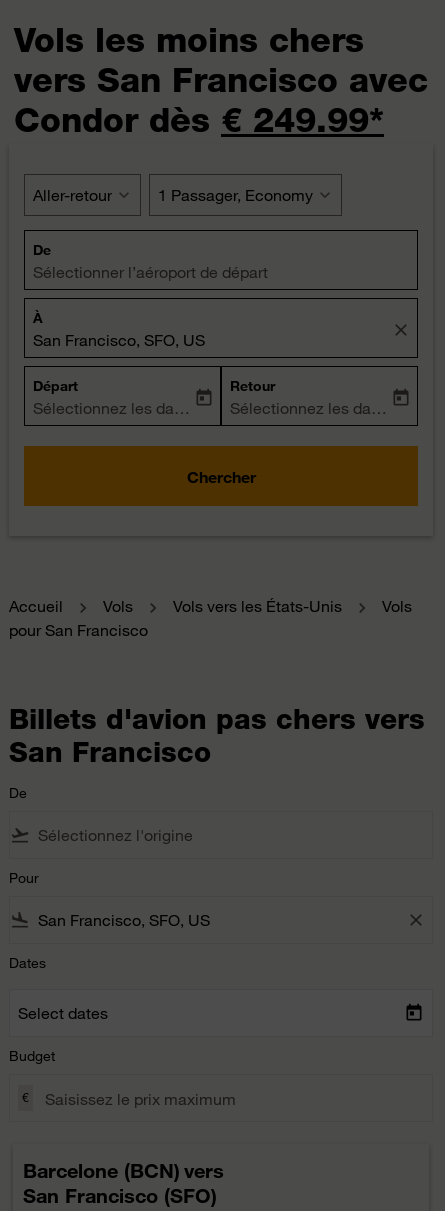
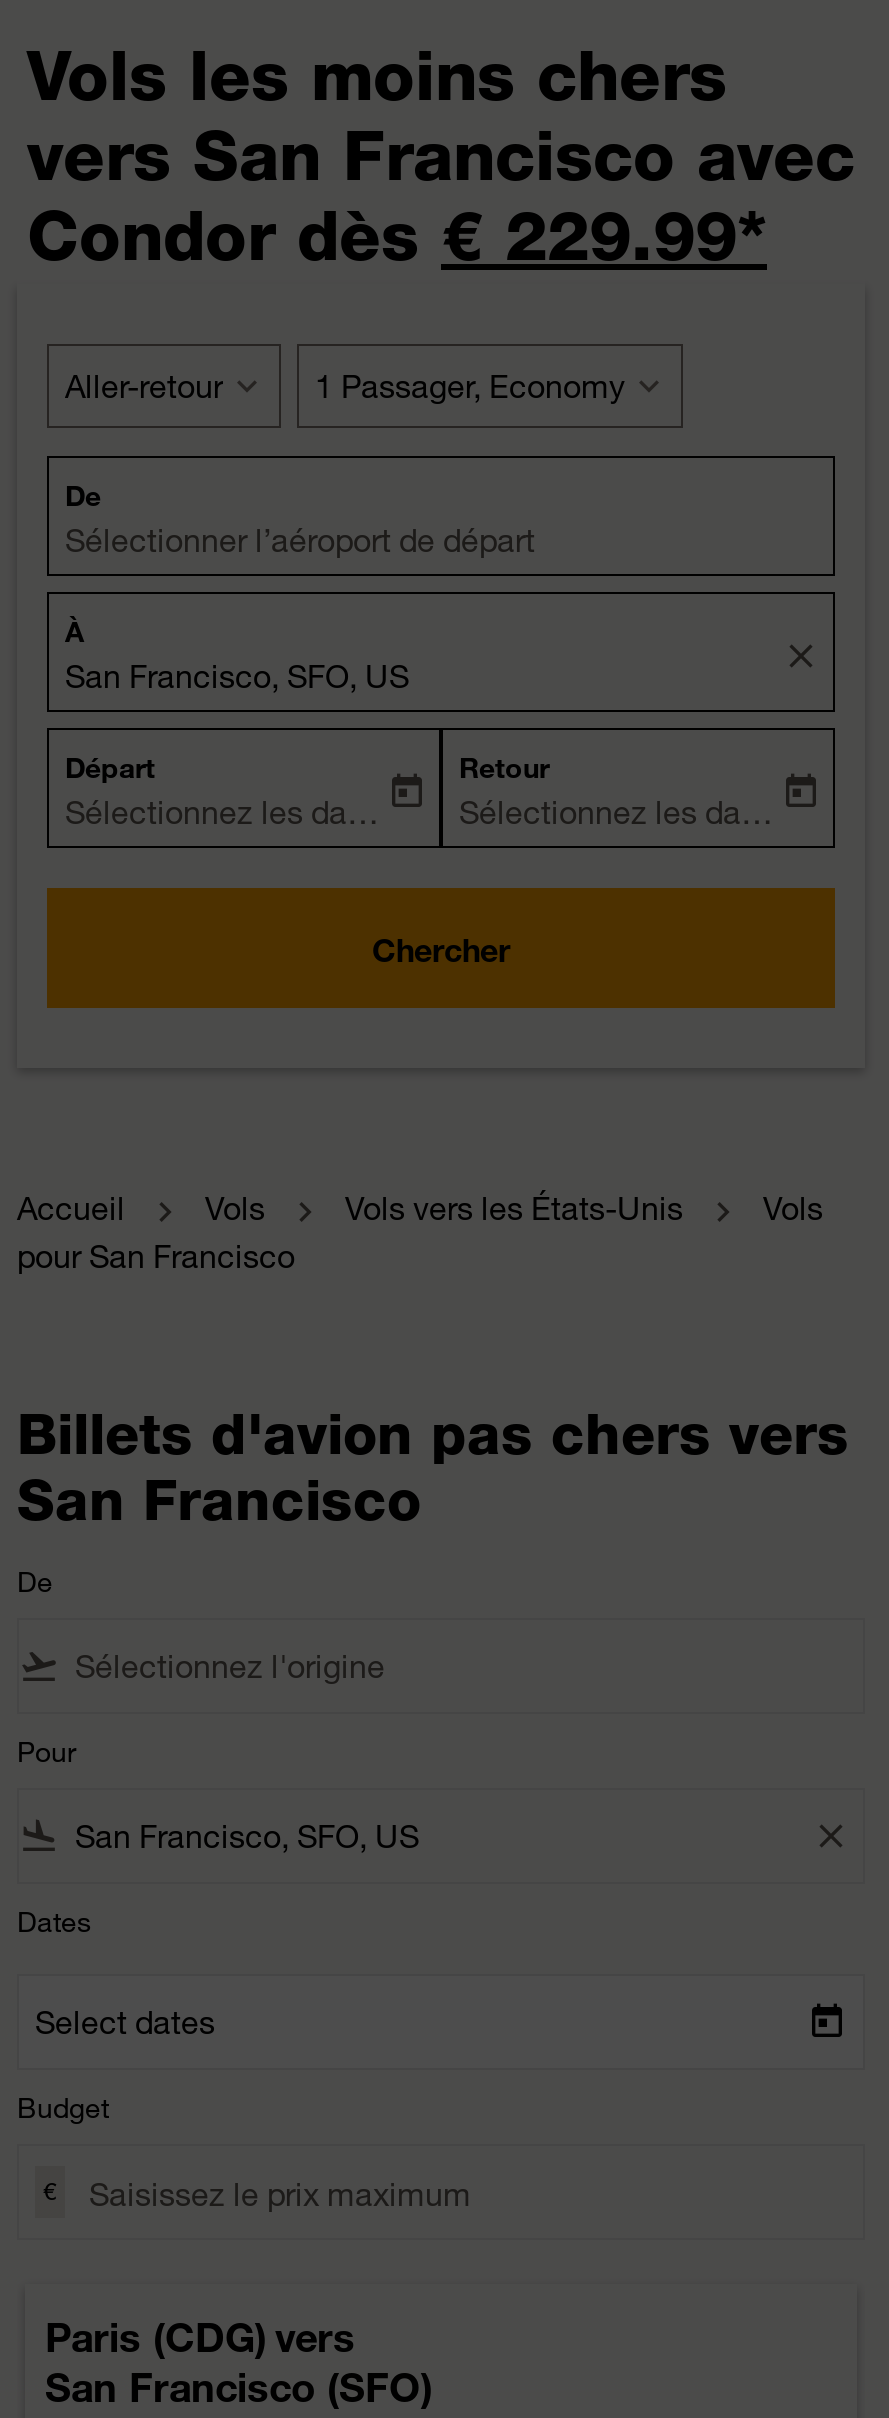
[14,99,384,139] Condor dès € 249.99* -> [27,194,767,274] Condor dès € 229.99*
[23,1159,224,1182] Barcelone (BCN) vers -> [45,2314,355,2360] Paris (CDG) vers

